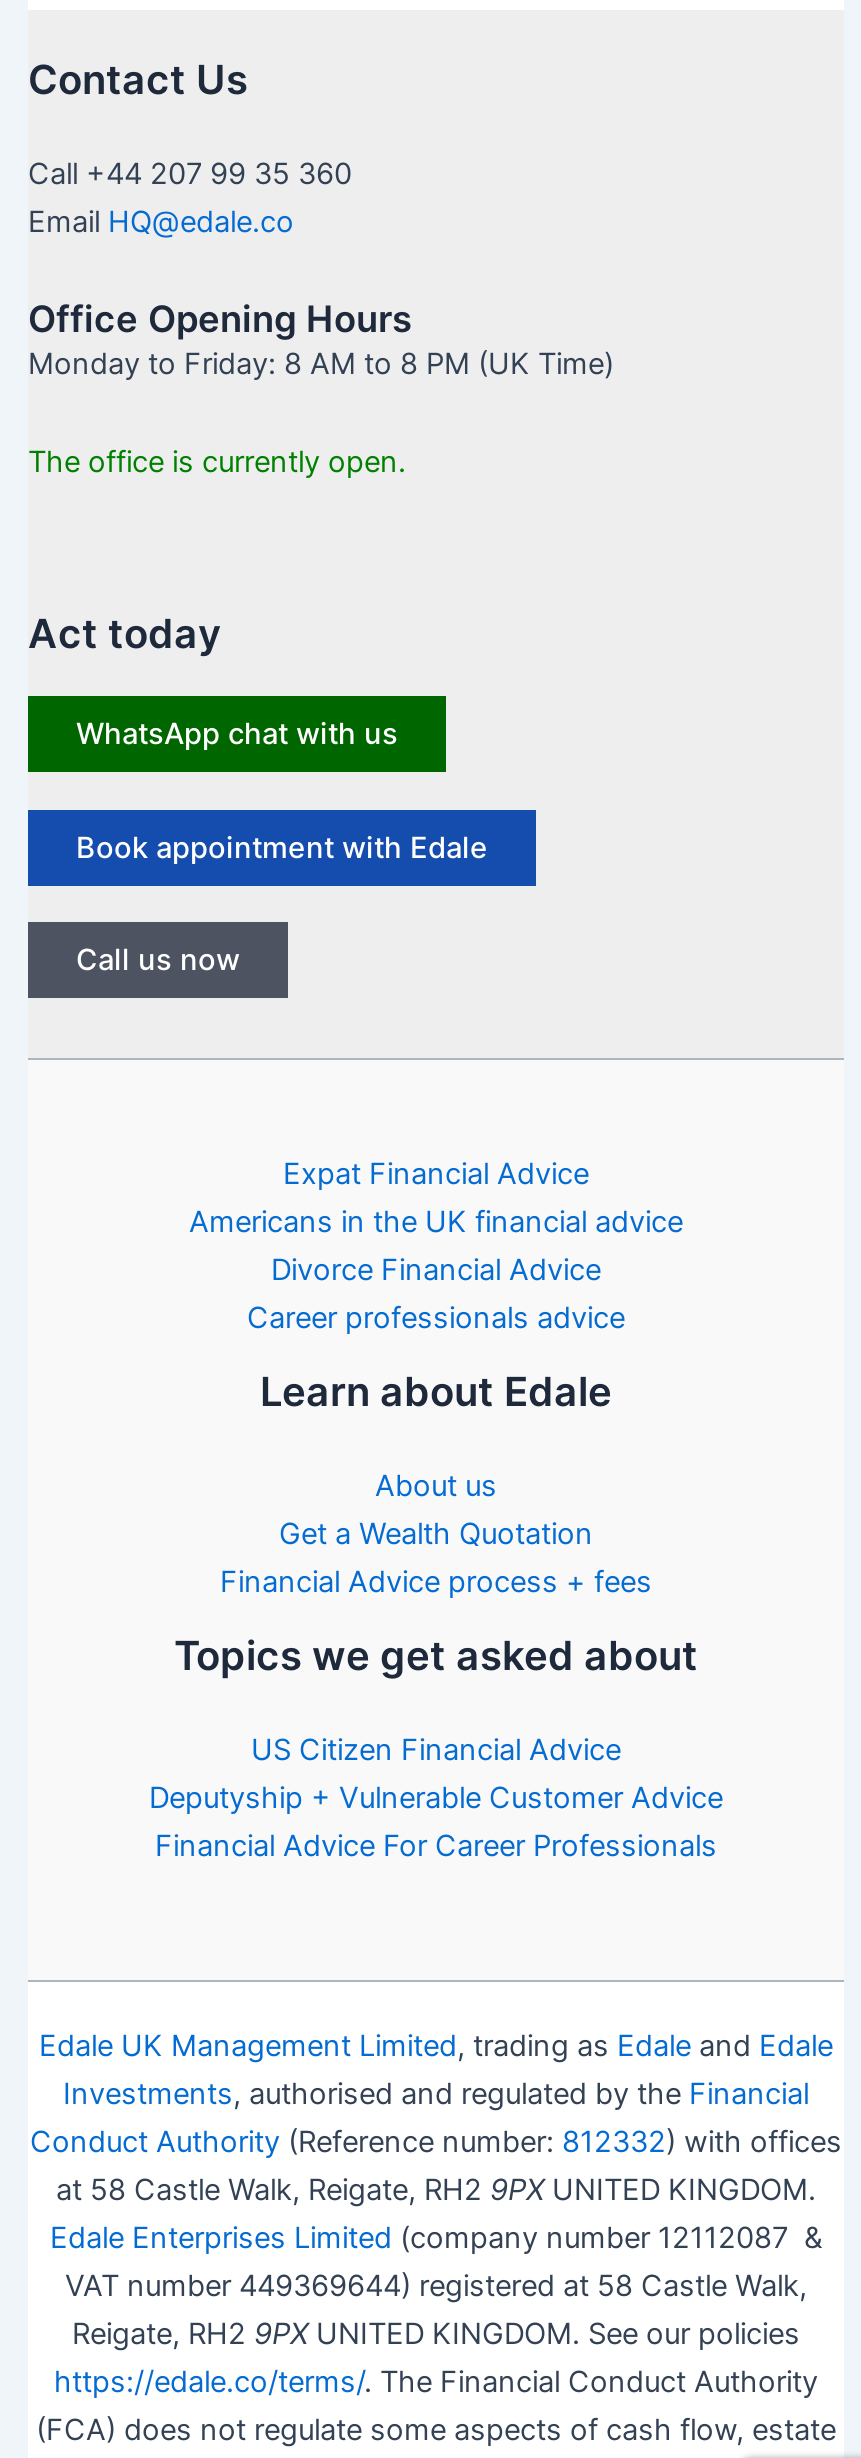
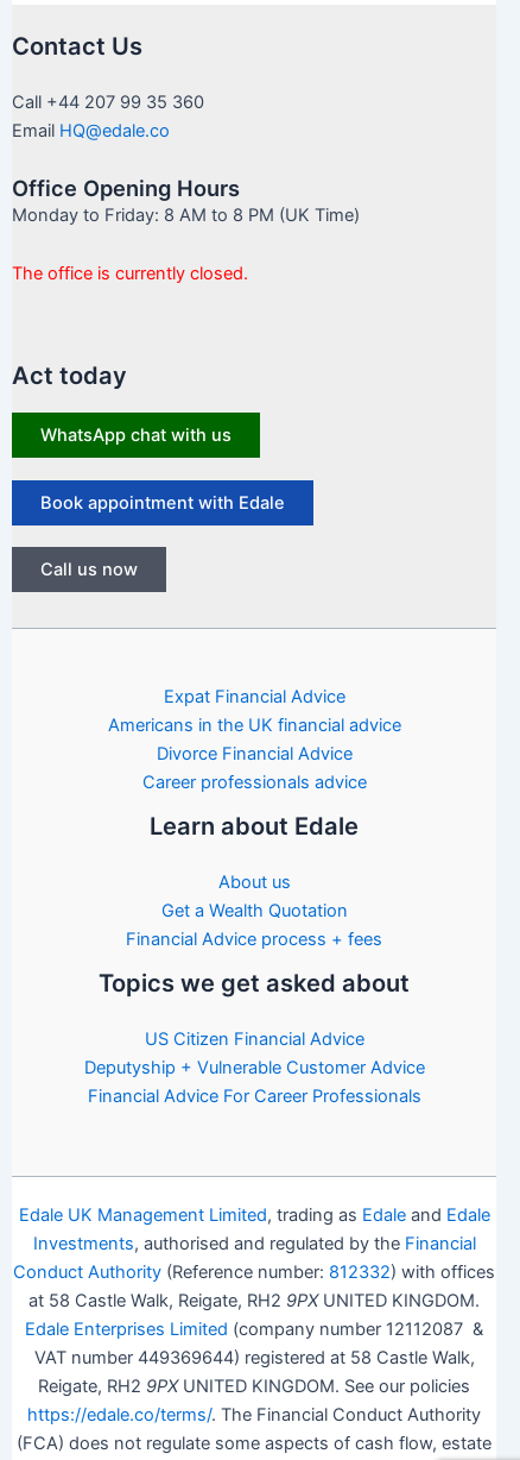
[28,444,406,480] The office is currently open. -> [12,263,248,284] The office is currently closed.

